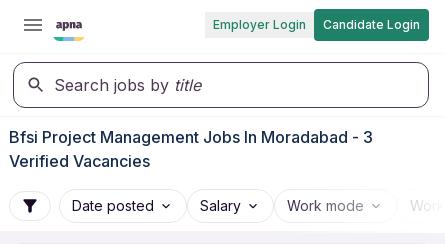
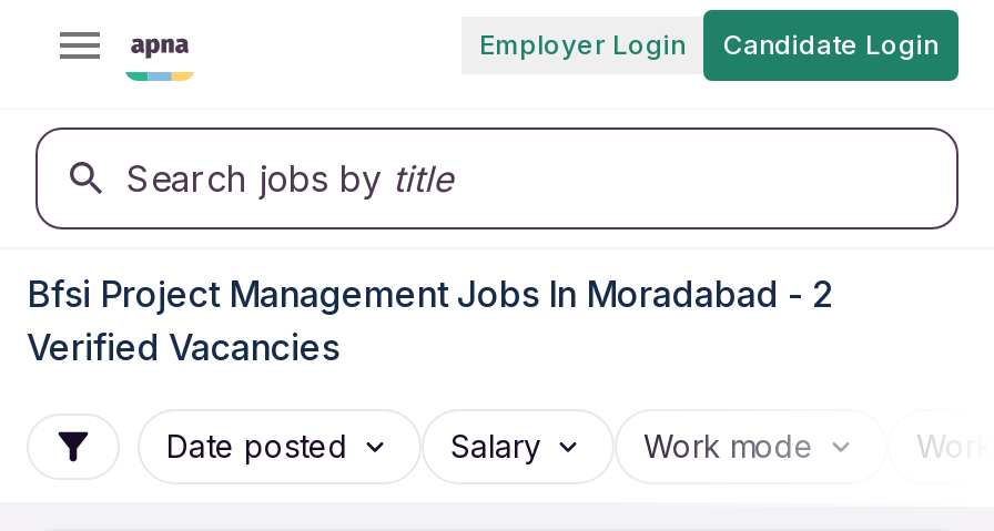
[9,127,373,147] Bfsi Project Management Jobs In Moradabad - 3 -> [27,272,834,316] Bfsi Project Management Jobs In Moradabad - 2

